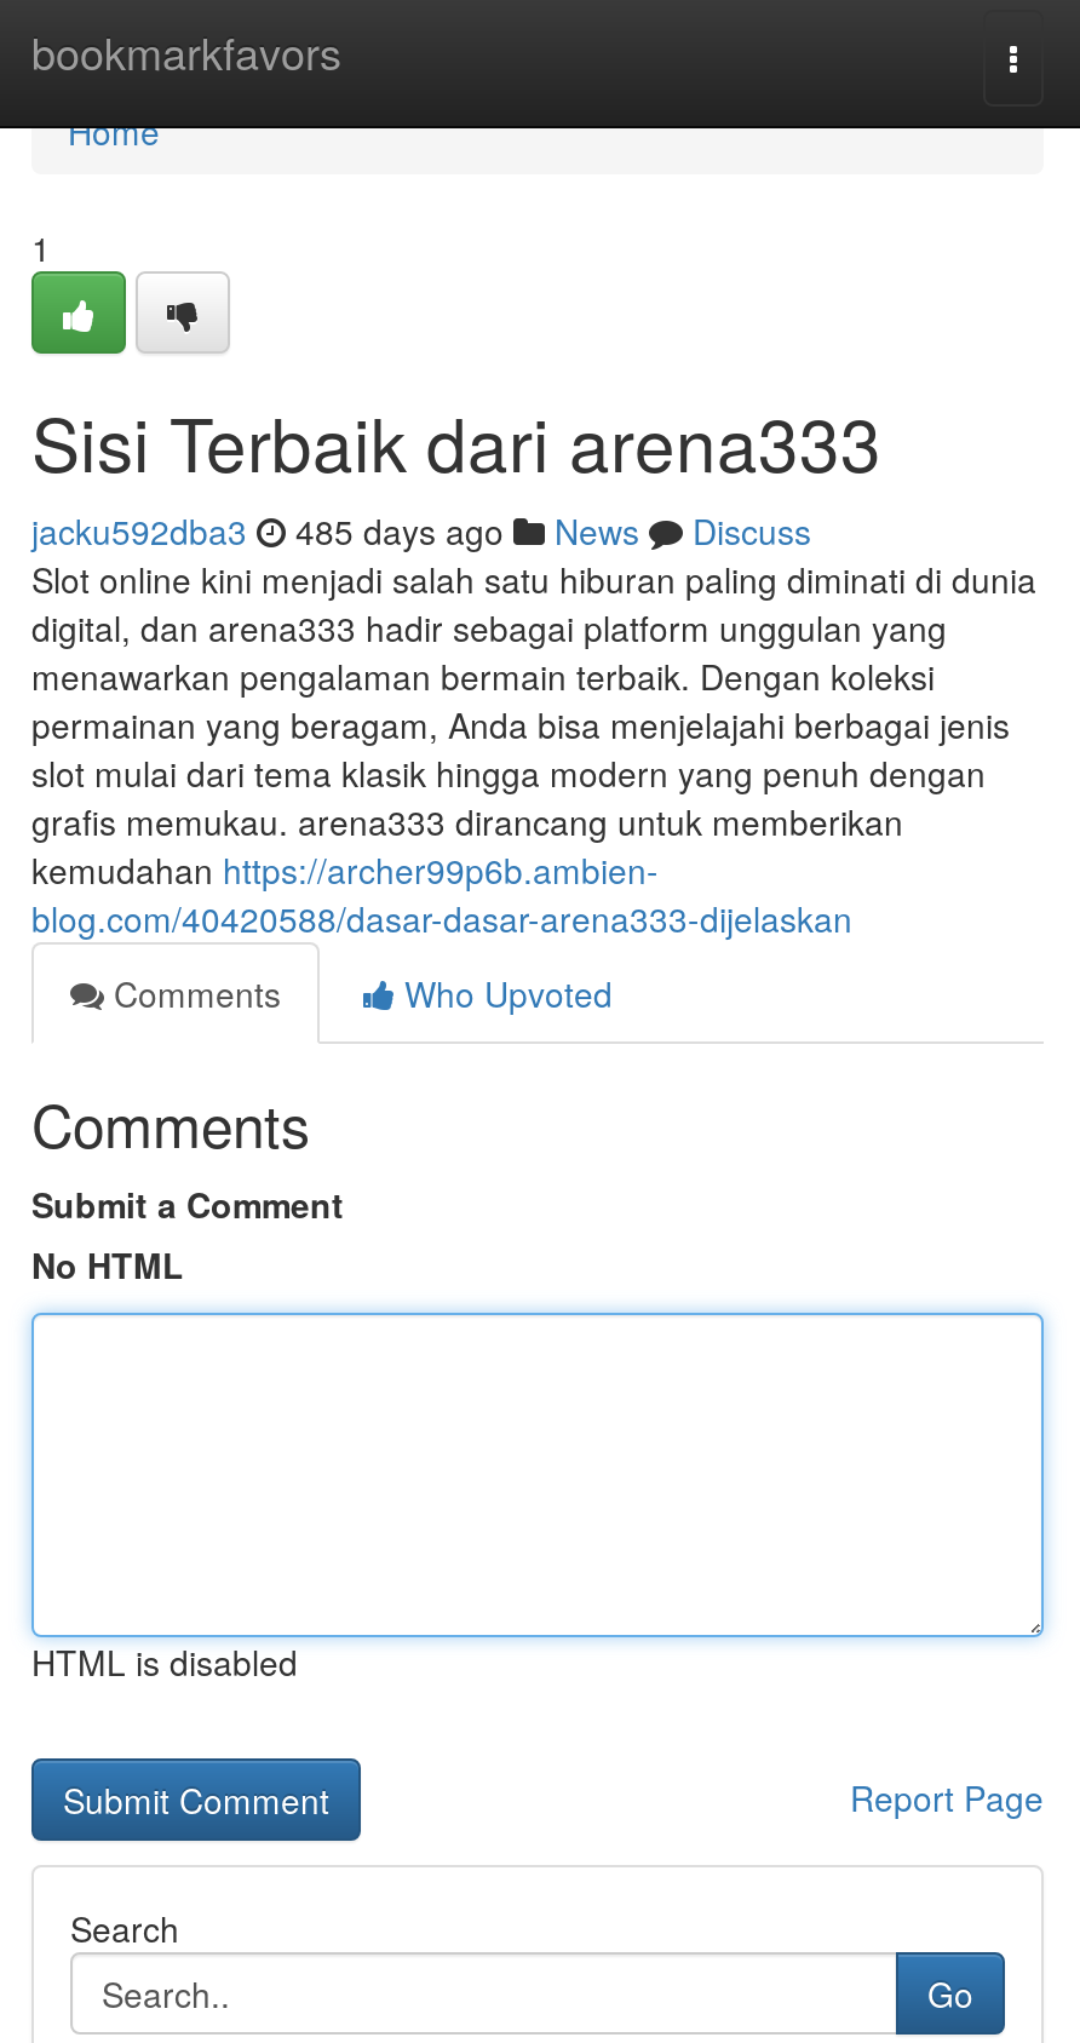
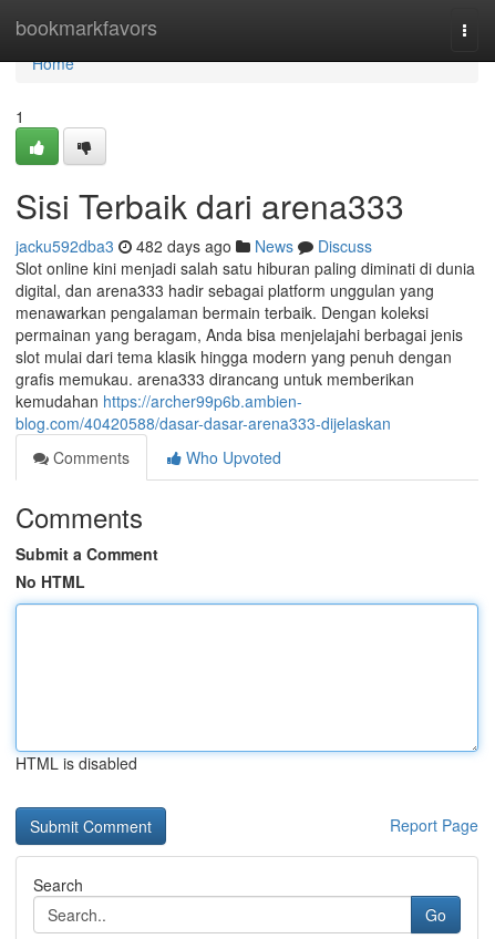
[31,506,811,555] jacku592dba3 485 days ago News Discuss -> [16,235,372,257] jacku592dba3 482 days ago News Discuss

